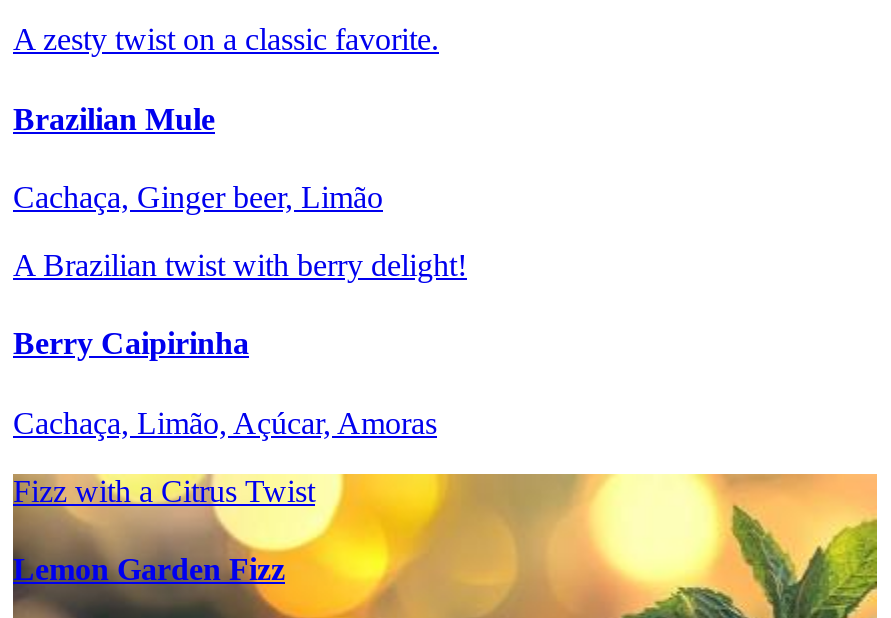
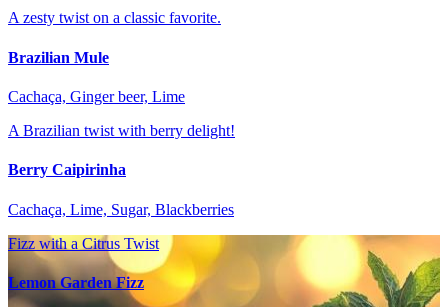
[13,180,383,214] Cachaça, Ginger beer, Limão -> [8,88,185,105] Cachaça, Ginger beer, Lime
[13,405,437,439] Cachaça, Limão, Açúcar, Amoras -> [8,200,234,217] Cachaça, Lime, Sugar, Blackberries

